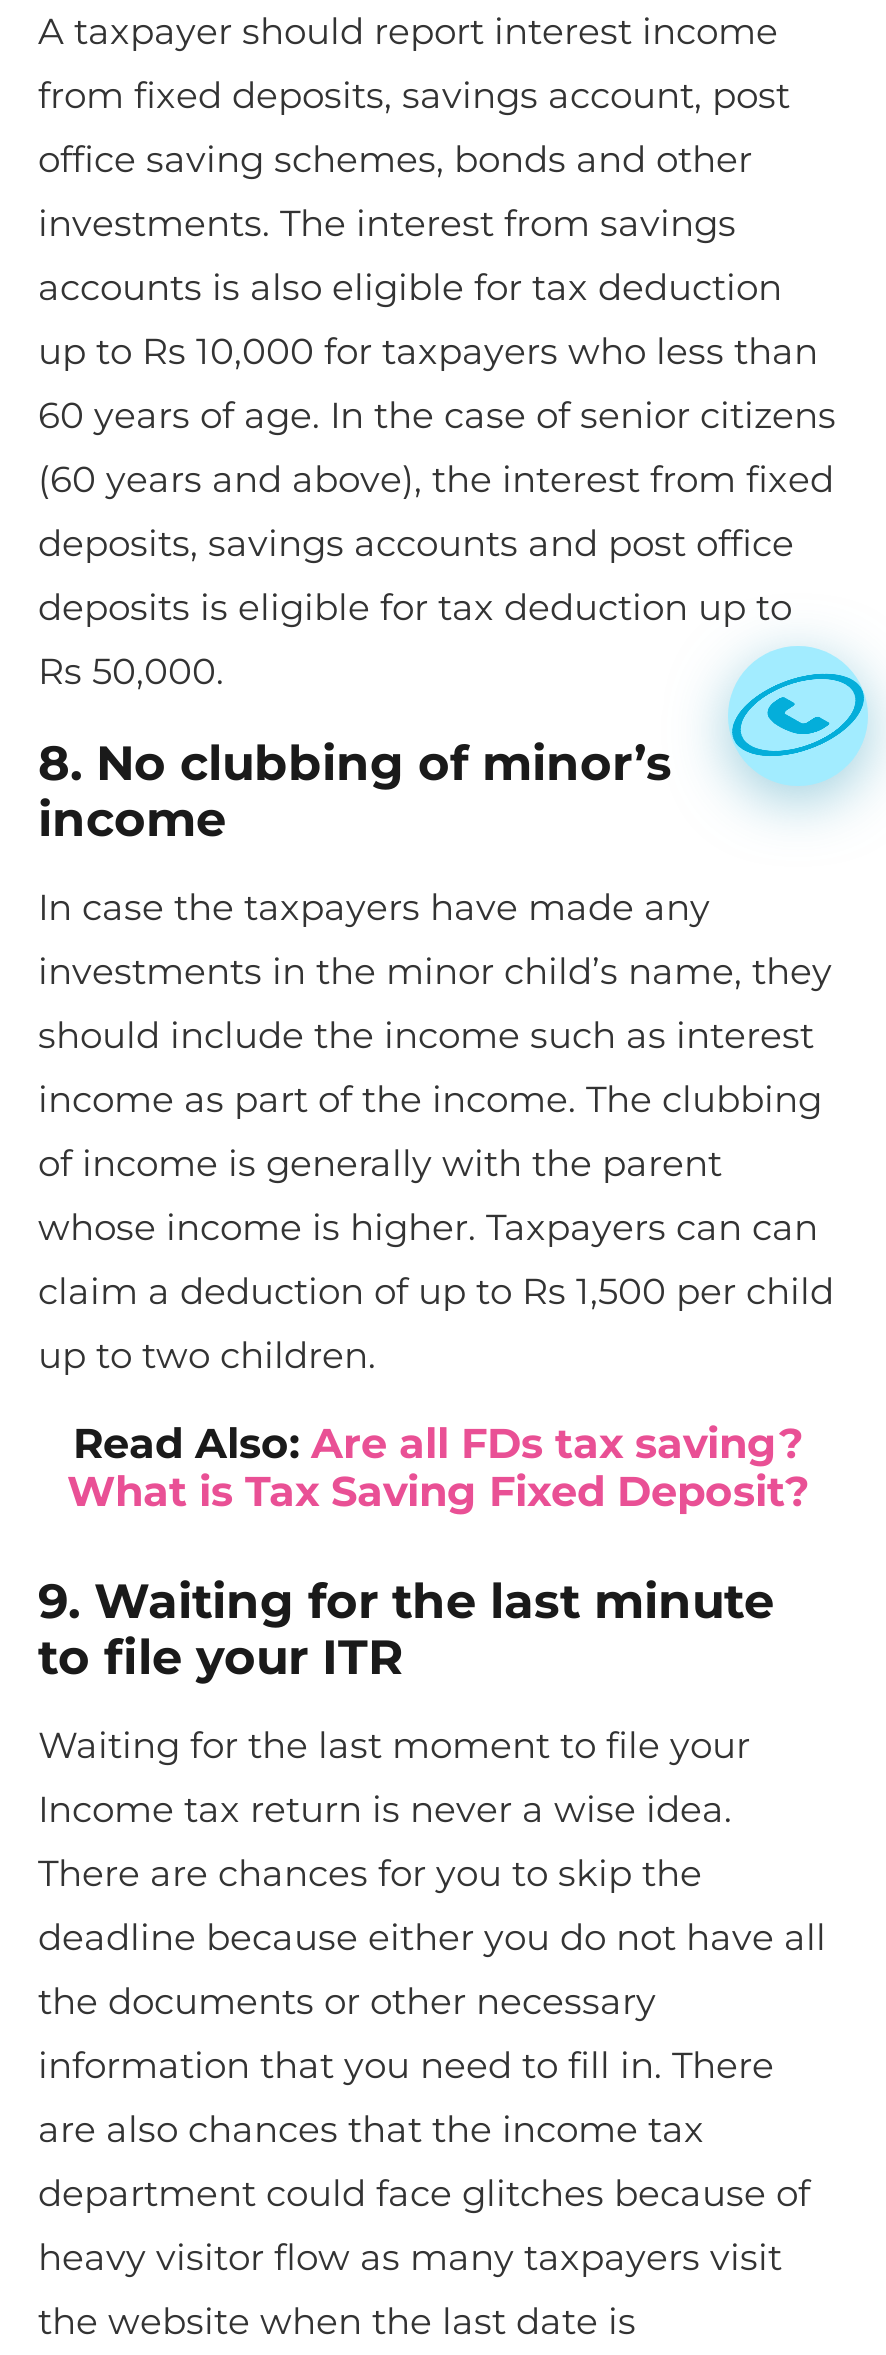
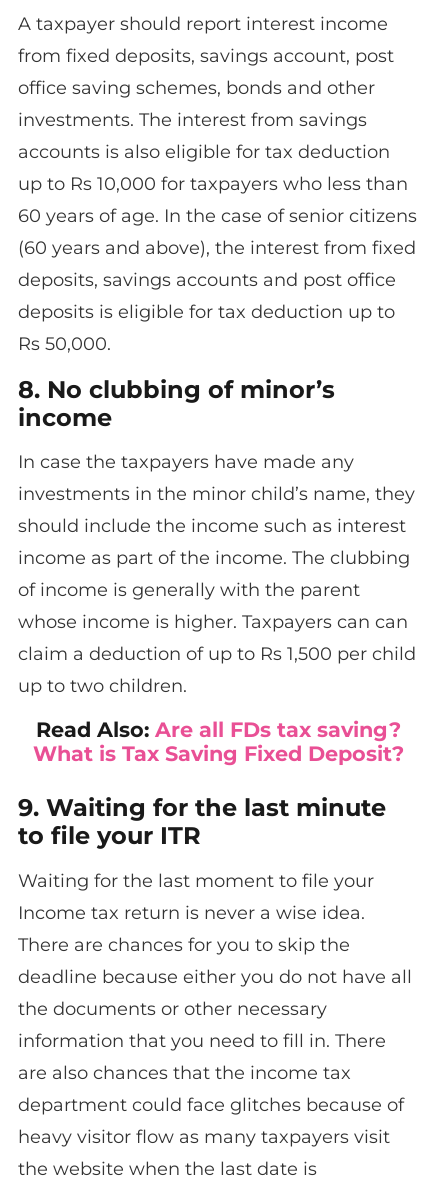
[712,641,880,817] [image] -> none

